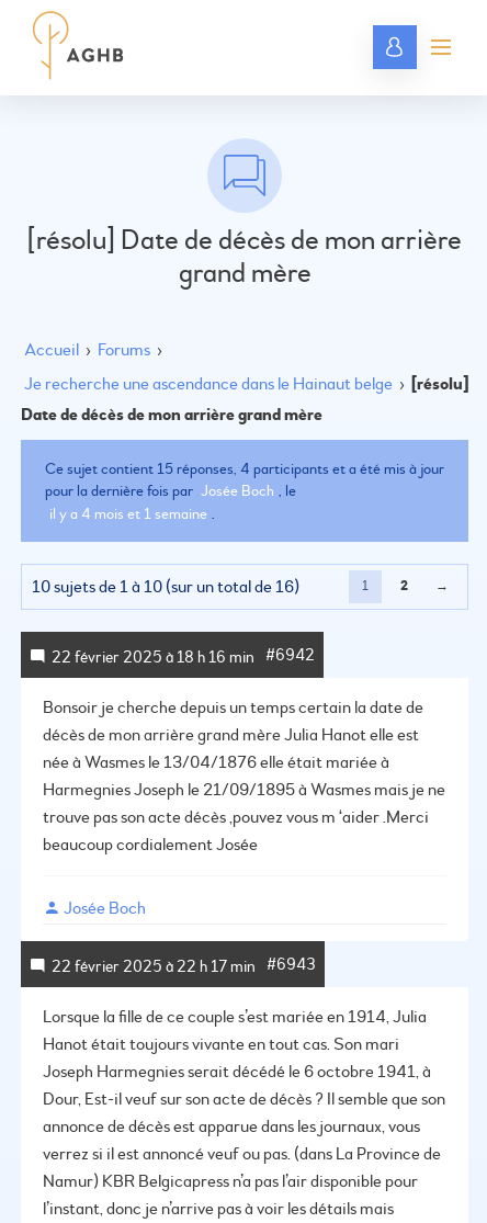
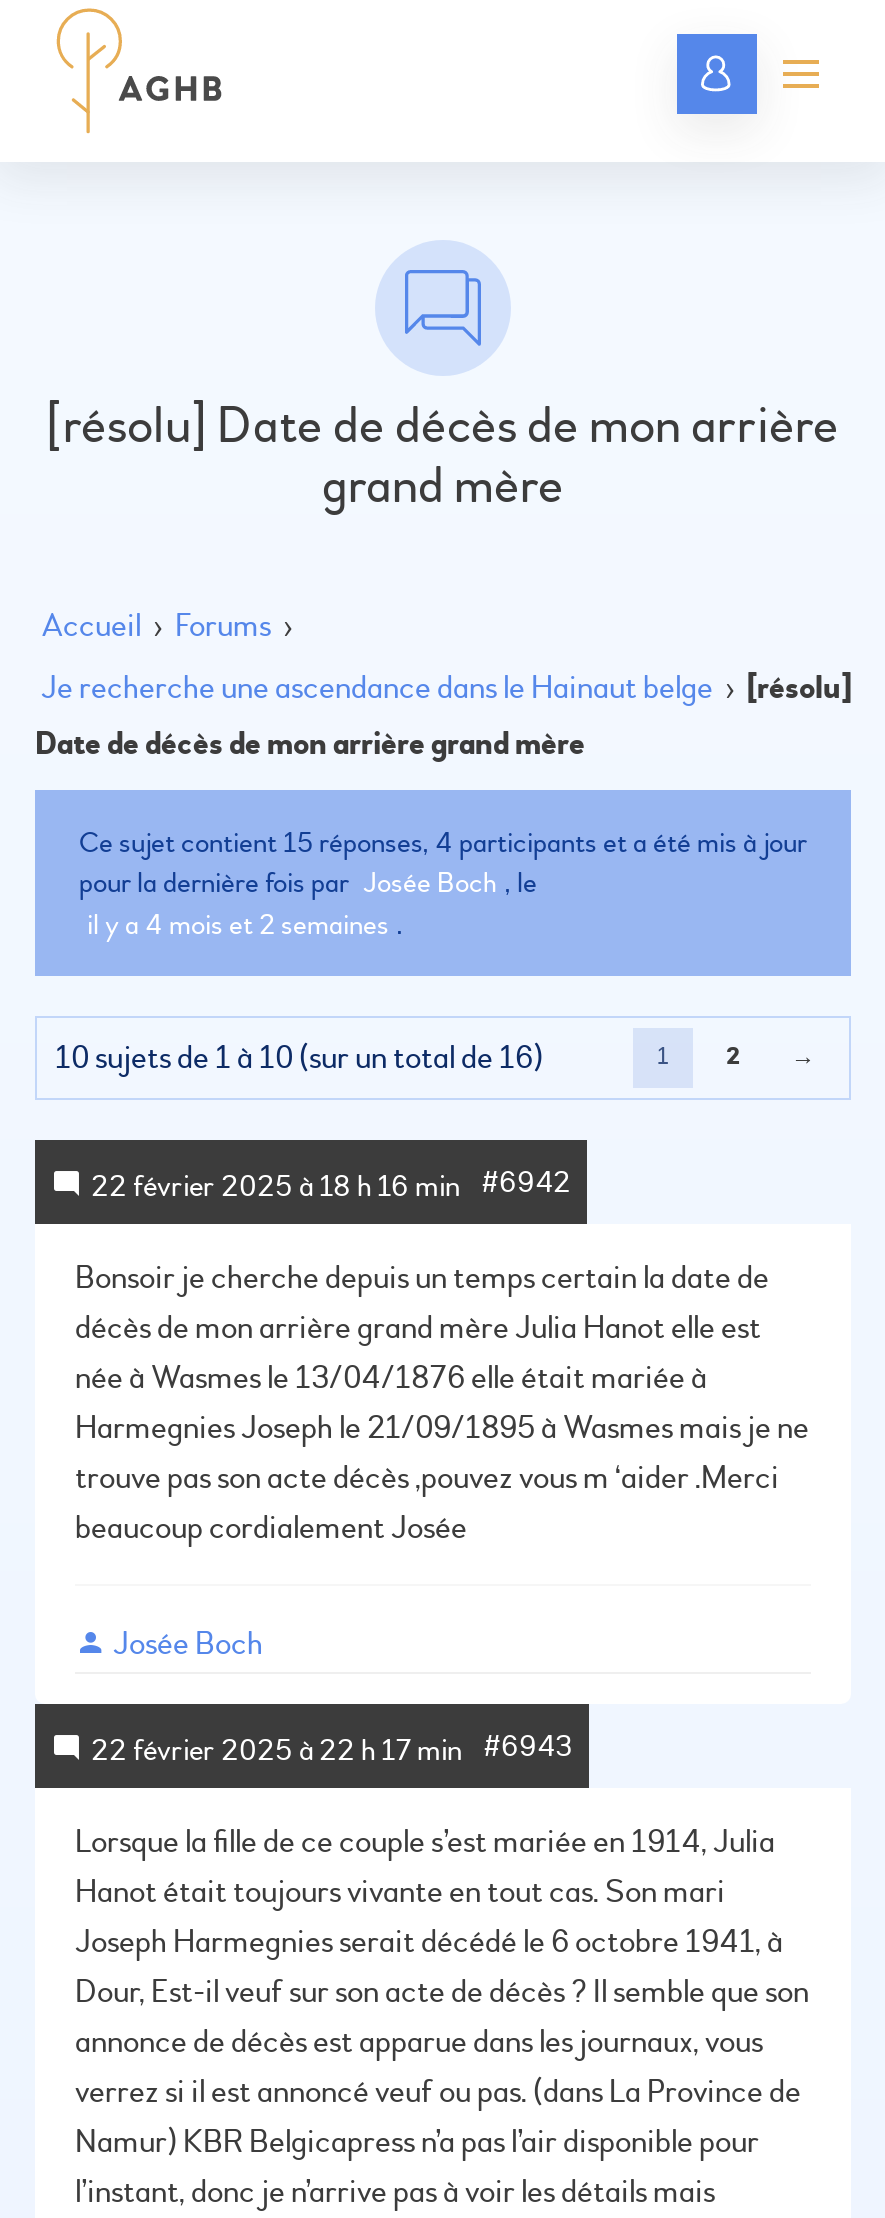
[49,505,215,523] il y a 4 mois et 1 semaine . -> [87,908,403,942] il y a 4 mois et 2 semaines .

